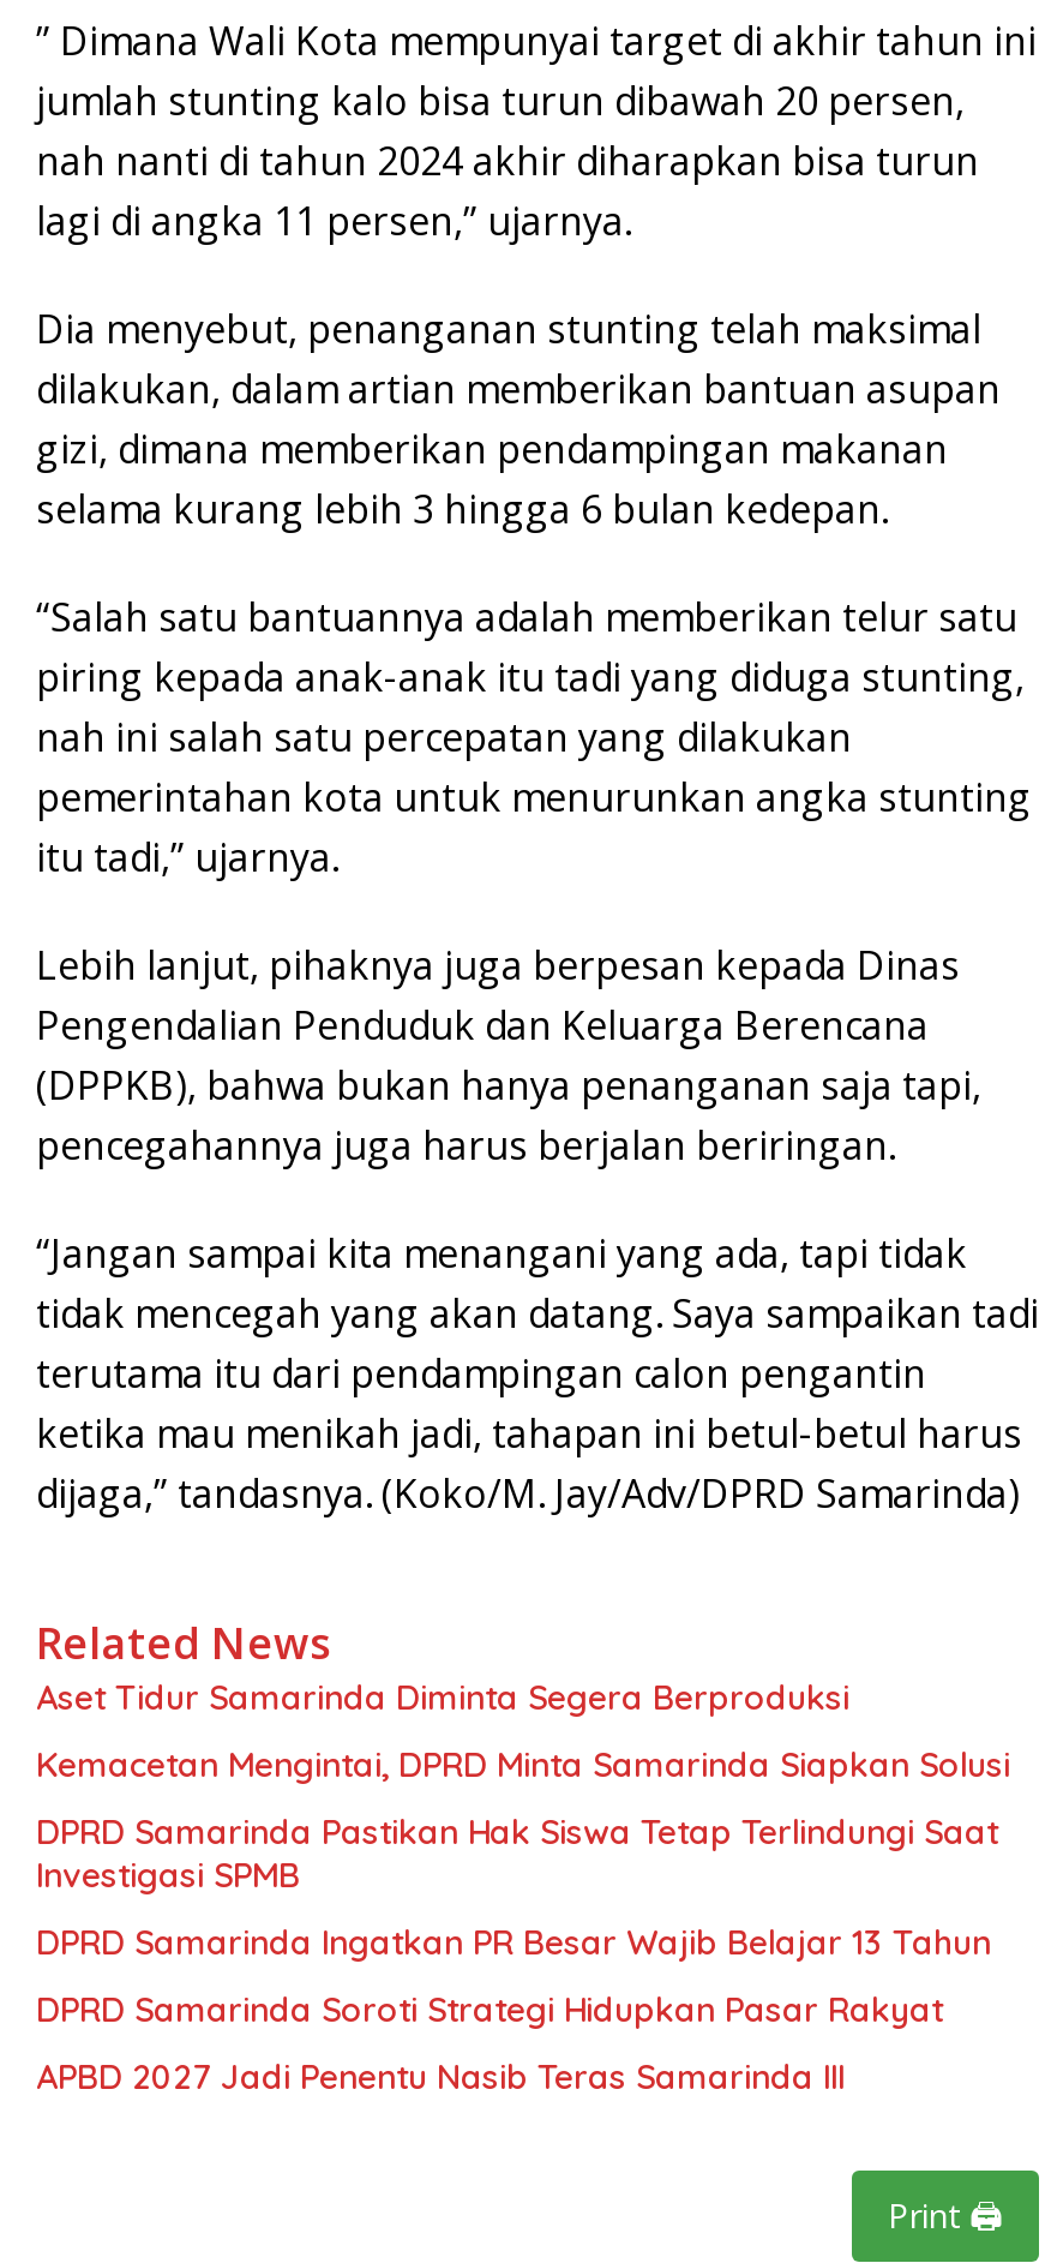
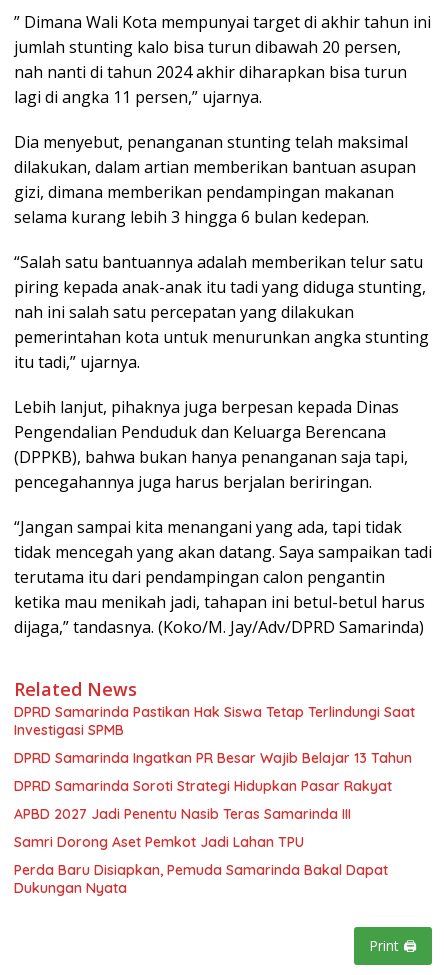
[36,1676,1010,1787] Aset Tidur Samarinda Diminta Segera Berproduksi | Kemacetan Mengintai, DPRD Minta Samarinda Siapkan Solusi -> none
moved [36,1811,998,2099] -> [14,703,415,823]: DPRD Samarinda Pastikan Hak Siswa Tetap Terlindungi Saat | Investigasi SPMB | DPRD Samarinda Ingatkan PR Besar Wajib Belajar 13 Tahun | DPRD Samarinda Soroti Strategi Hidupkan Pasar Rakyat | APBD 2027 Jadi Penentu Nasib Teras Samarinda III
none -> [14,833,388,897] Samri Dorong Aset Pemkot Jadi Lahan TPU | Perda Baru Disiapkan, Pemuda Samarinda Bakal Dapat | Dukungan Nyata

